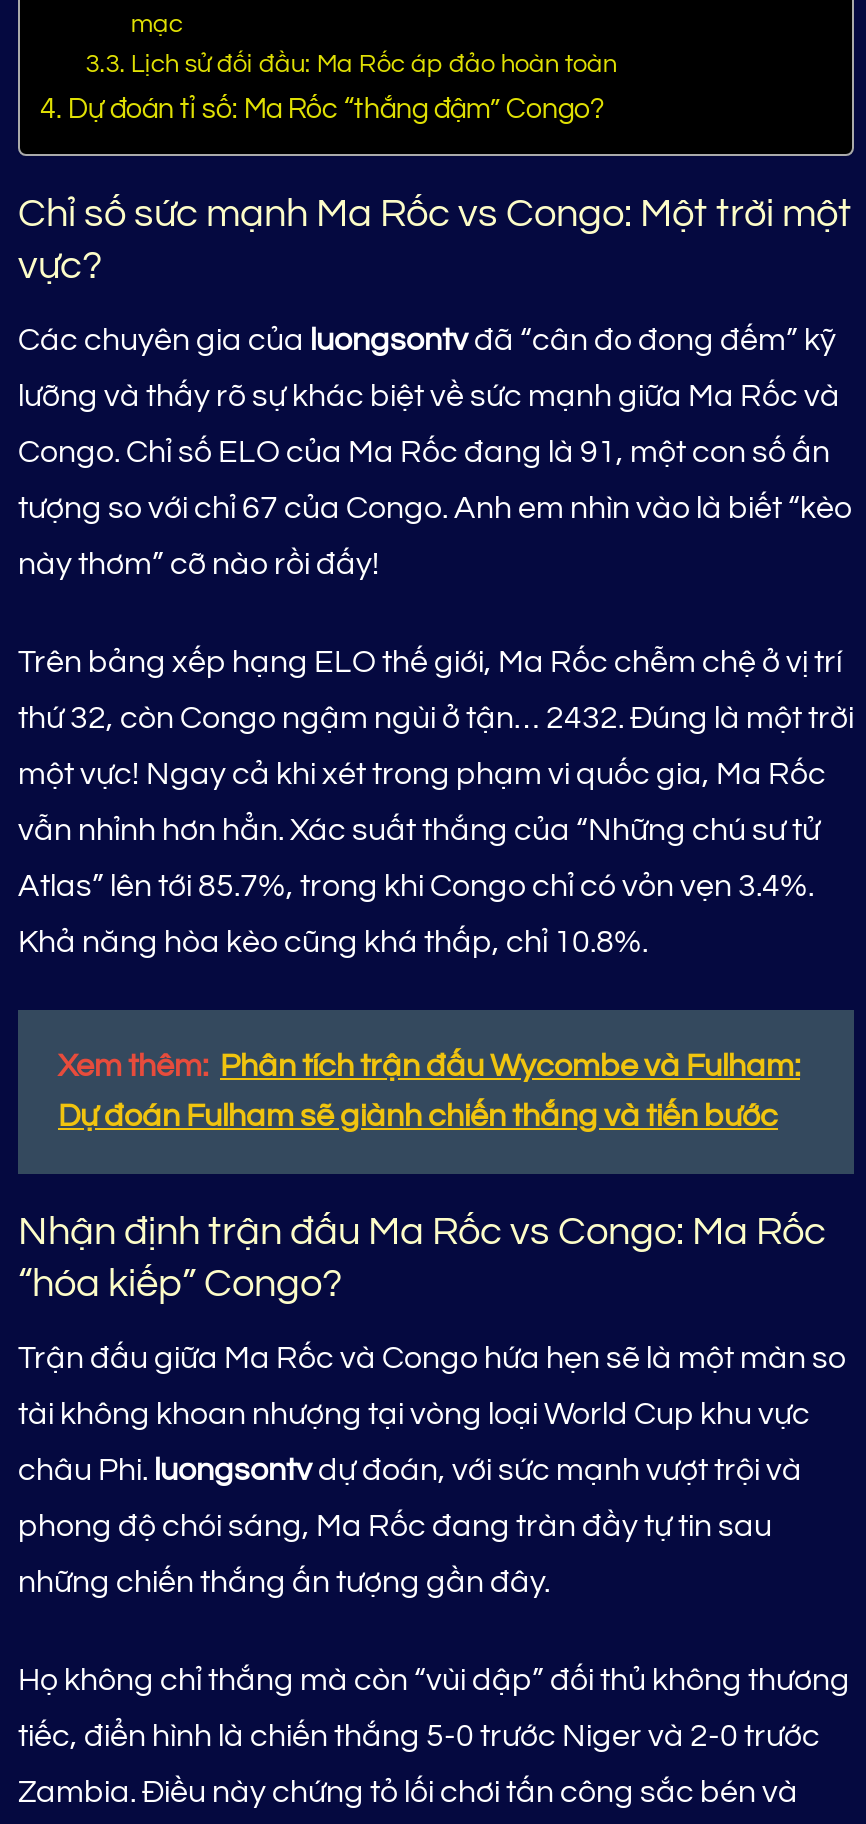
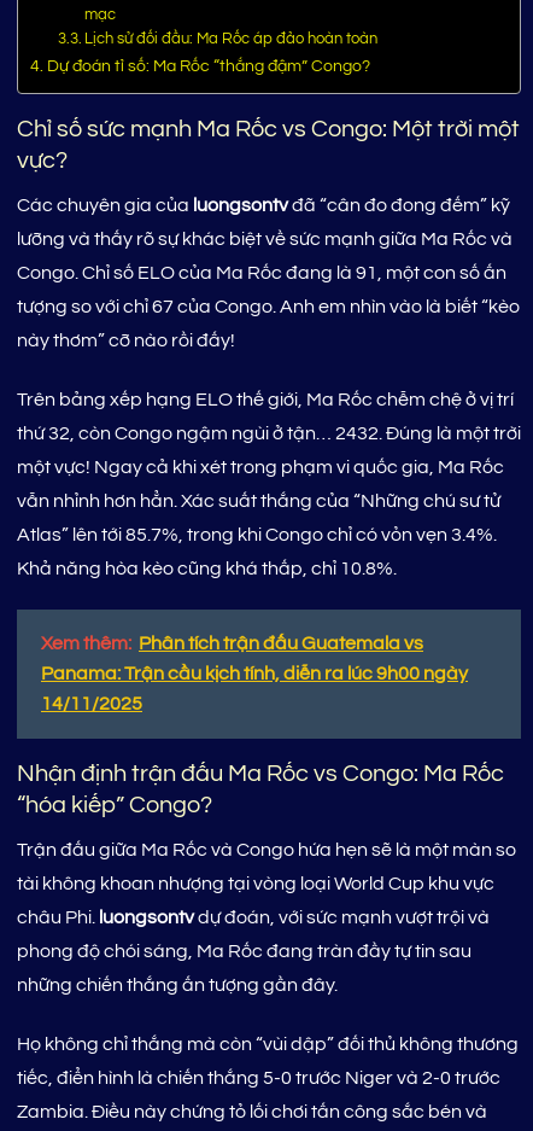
[58,1051,800,1133] Xem thêm: Phân tích trận đấu Wycombe và Fulham: | Dự đoán Fulham sẽ giành chiến thắng và tiến bước -> [41,634,468,714] Xem thêm: Phân tích trận đấu Guatemala vs | Panama: Trận cầu kịch tính, diễn ra lúc 9h00 ngày | 14/11/2025

